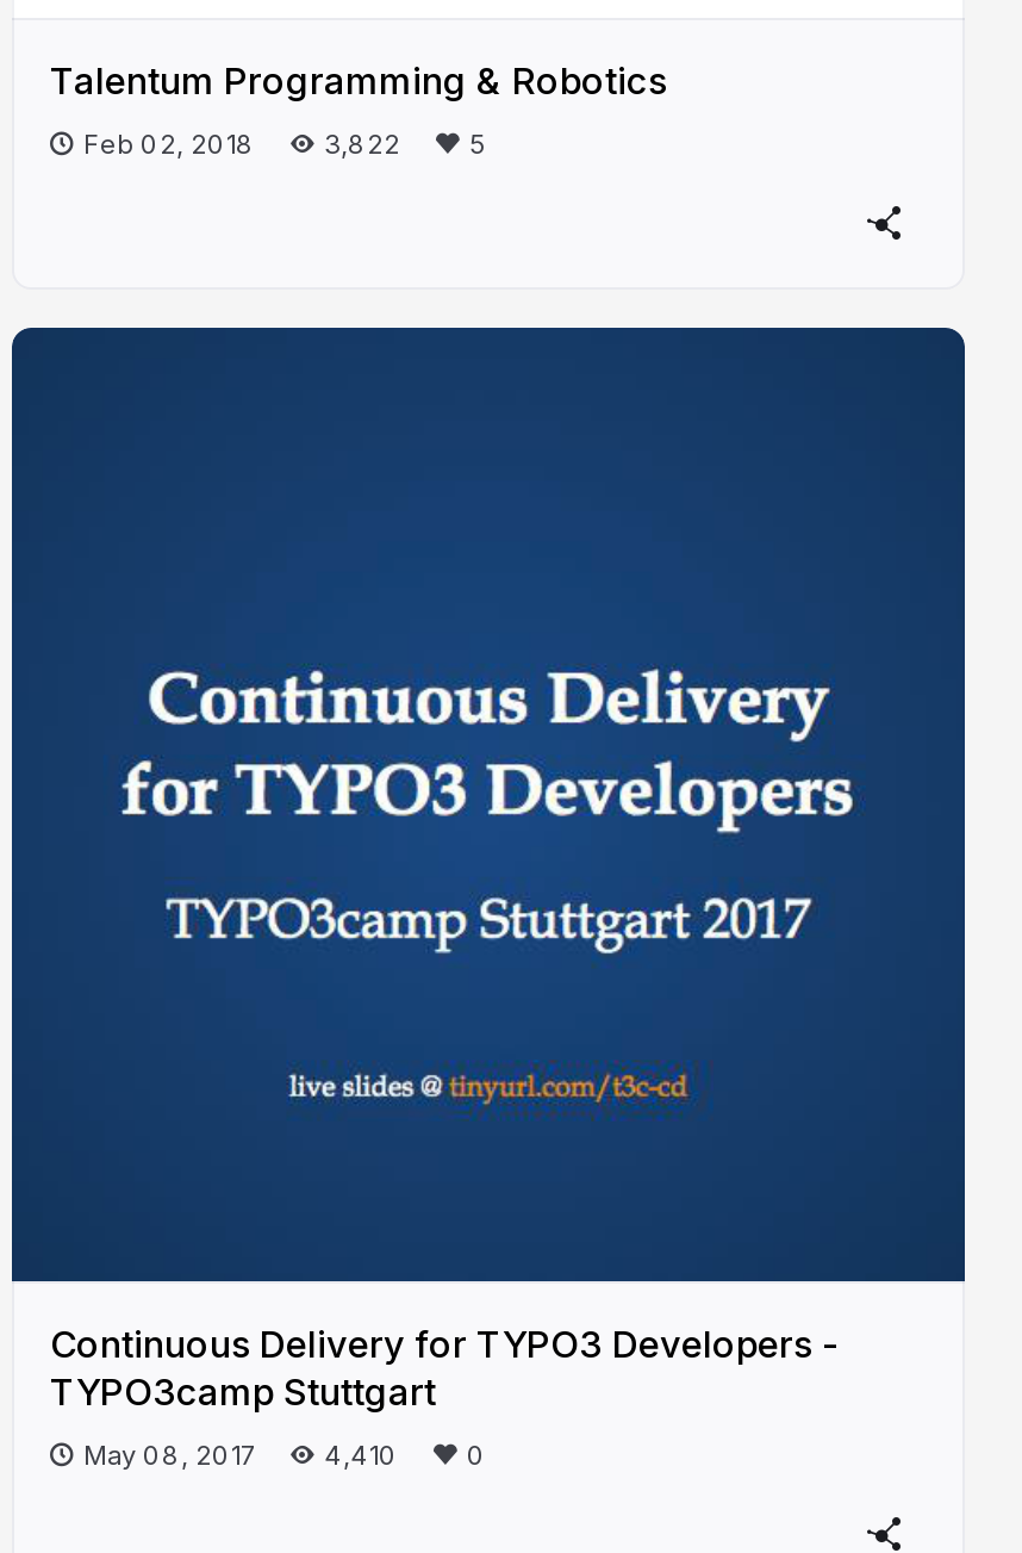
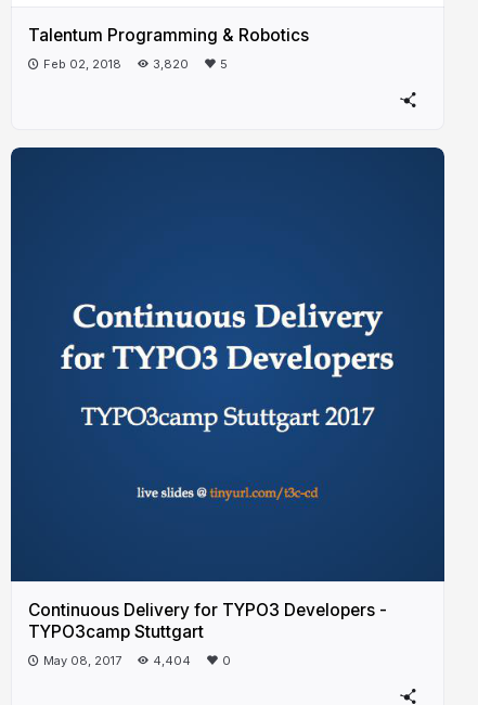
[324,128,400,161] 3,822 -> [153,56,189,72] 3,820
[324,1439,398,1472] 4,410 -> [153,653,191,668] 4,404

